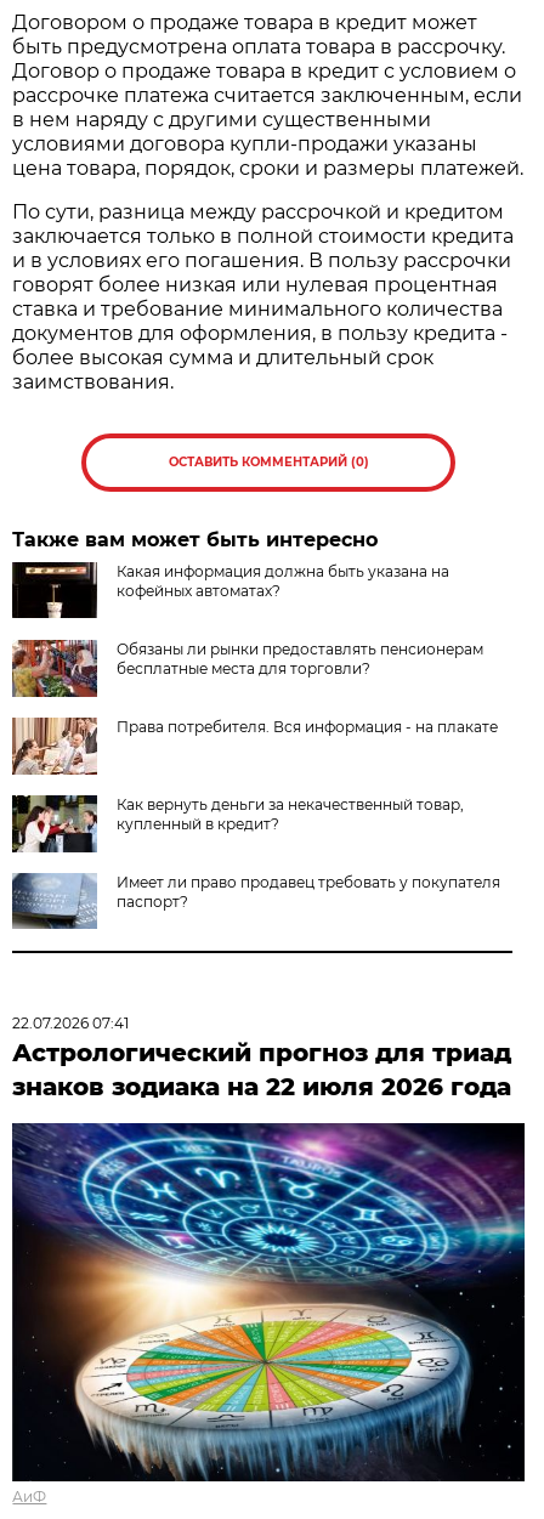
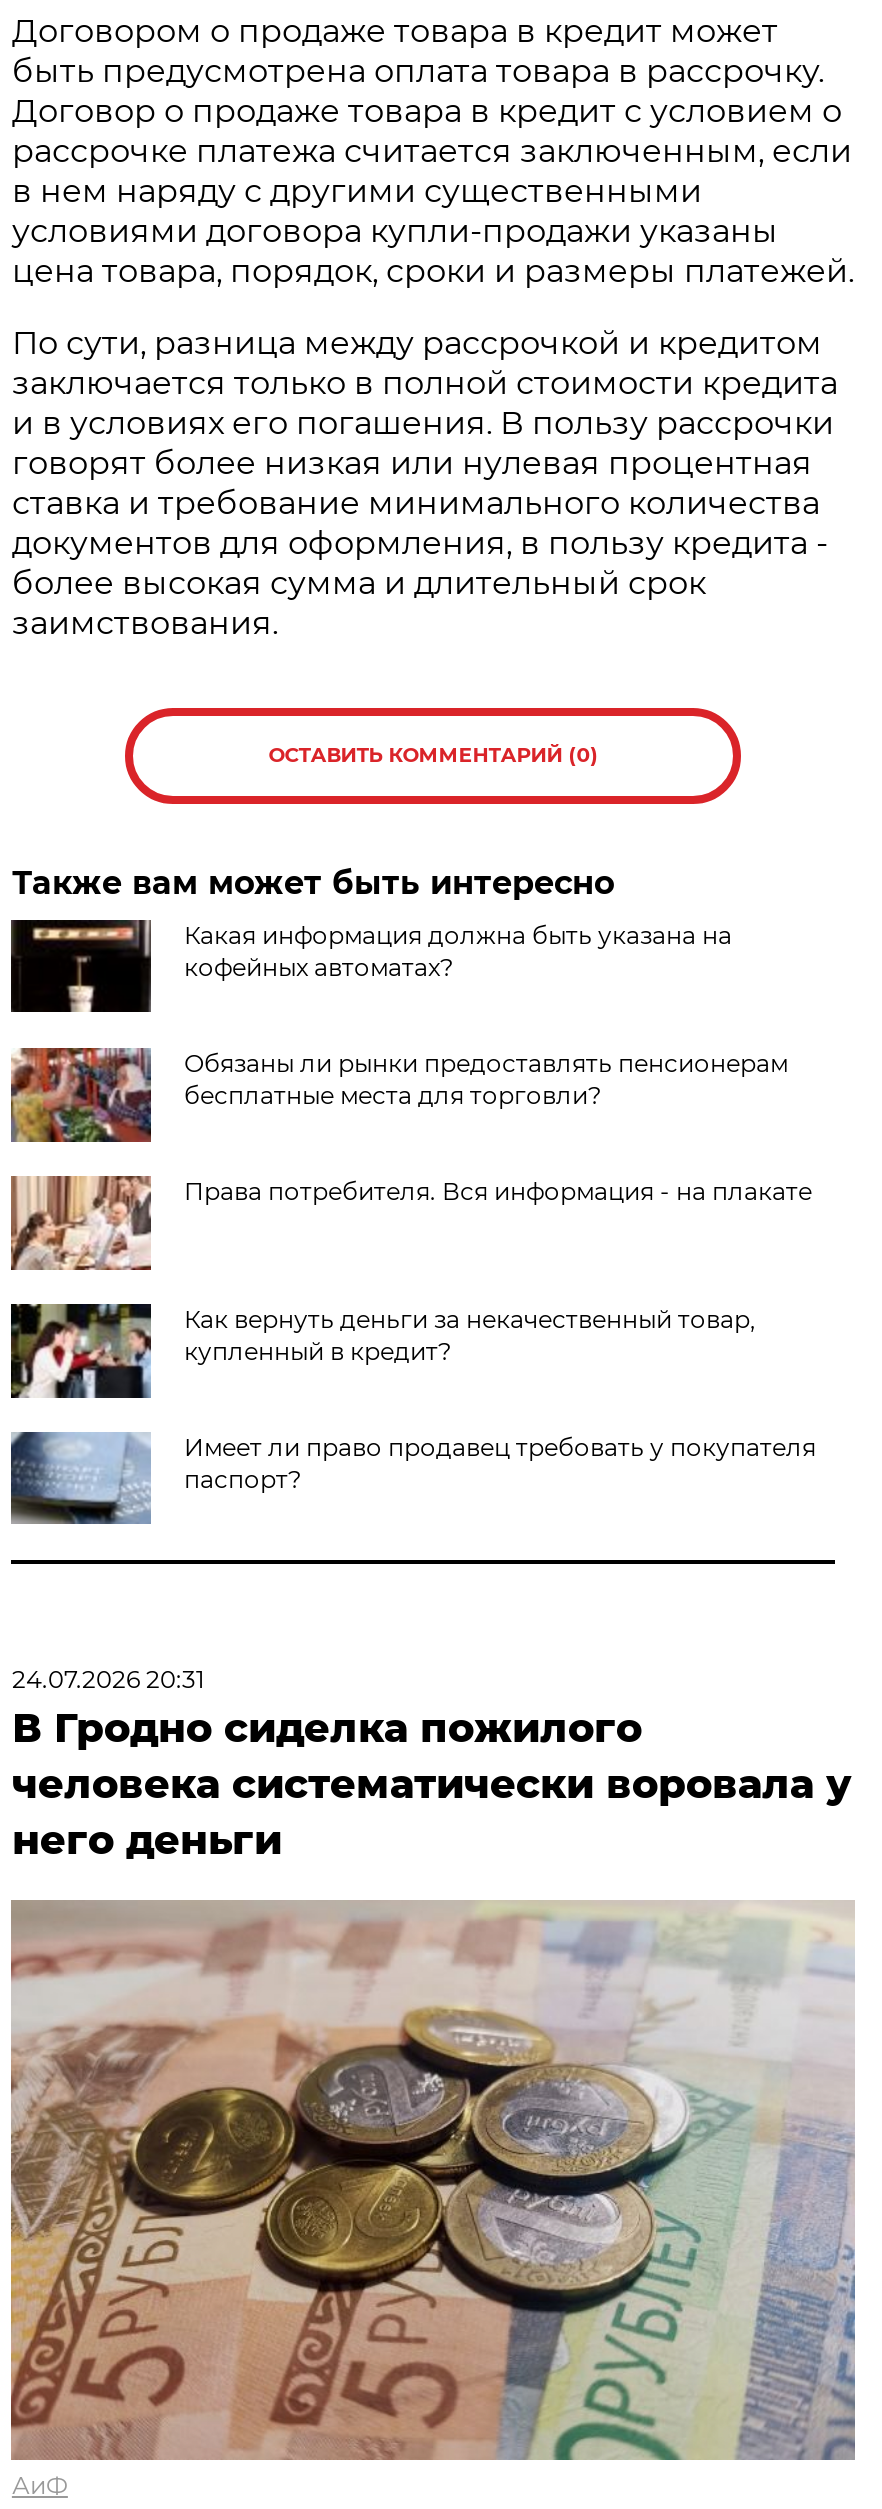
[13,1014,512,1102] 22.07.2026 07:41 | Астрологический прогноз для триад | знаков зодиака на 22 июля 2026 года -> [12,1664,852,1864] 24.07.2026 20:31 | В Гродно сиделка пожилого | человека систематически воровала у | него деньги
[11,1122,526,1483] [image] -> [9,1870,857,2462] [image]

